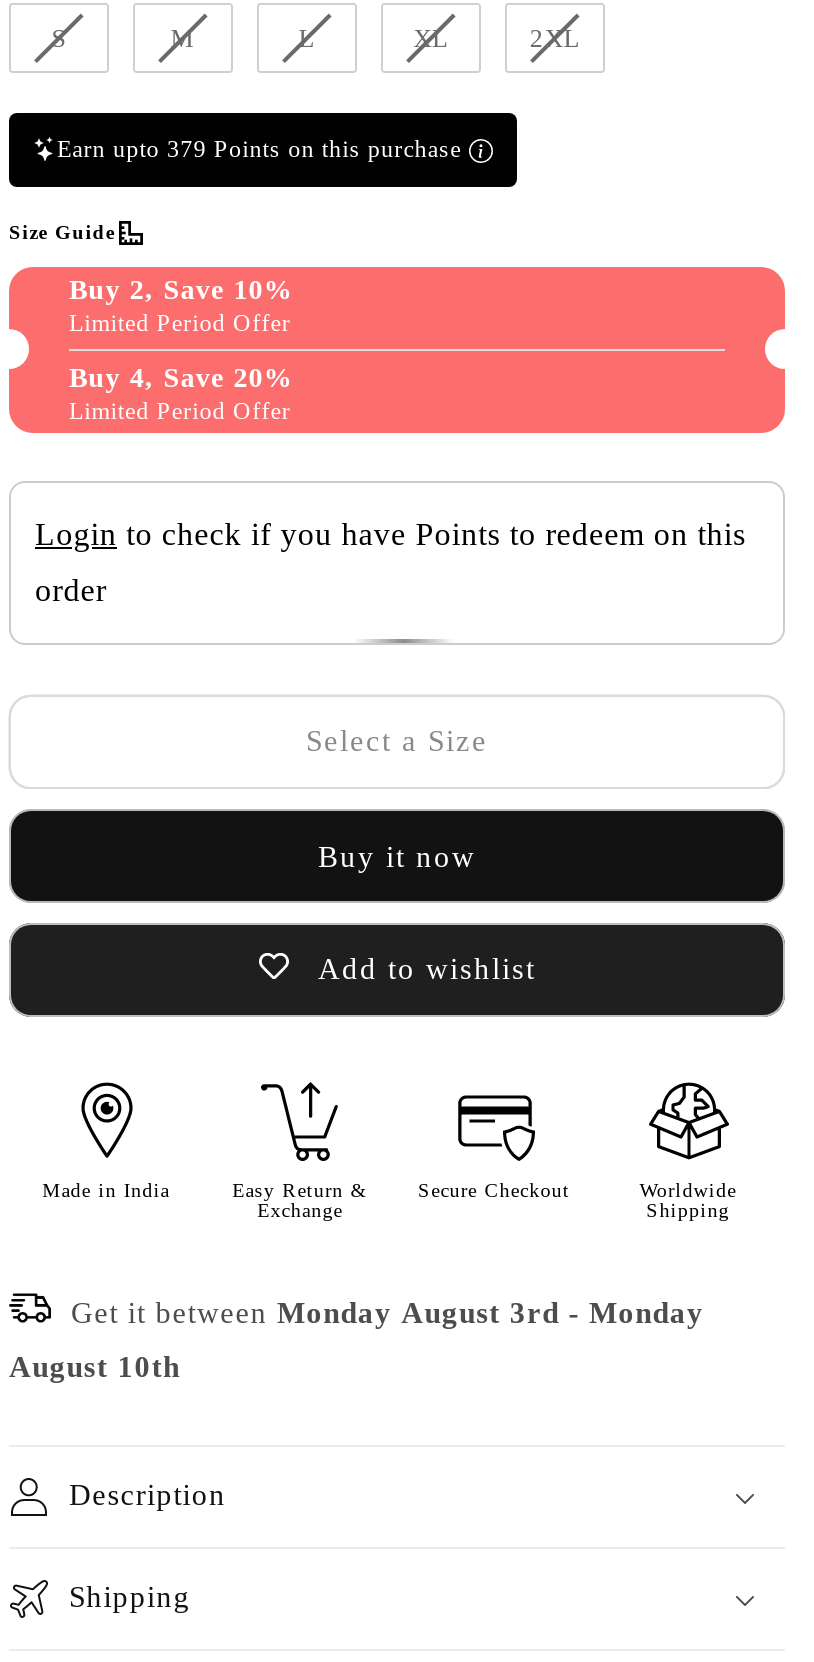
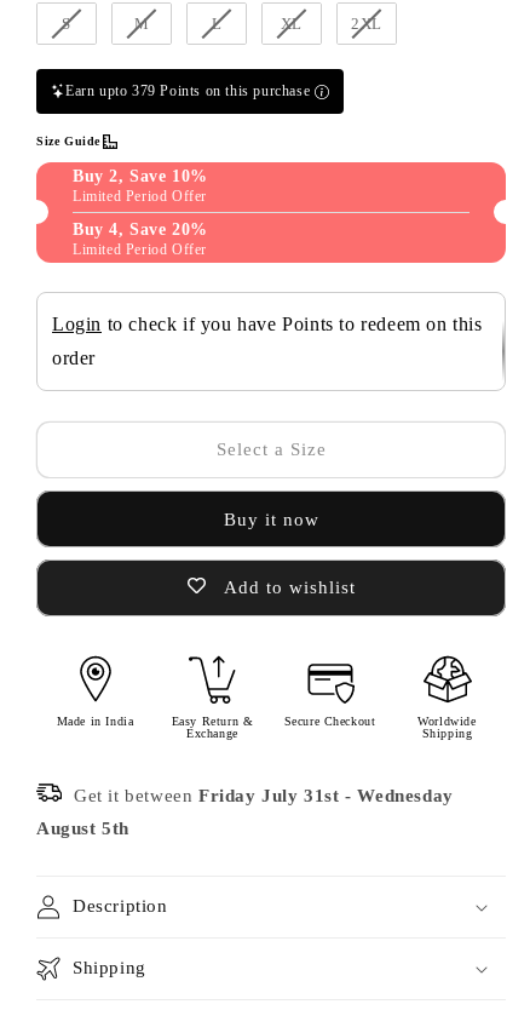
[71,1296,704,1328] Get it between Monday August 3rd - Monday -> [74,785,454,805] Get it between Friday July 31st - Wednesday
[9,1350,180,1382] August 10th -> [36,818,129,837] August 5th

